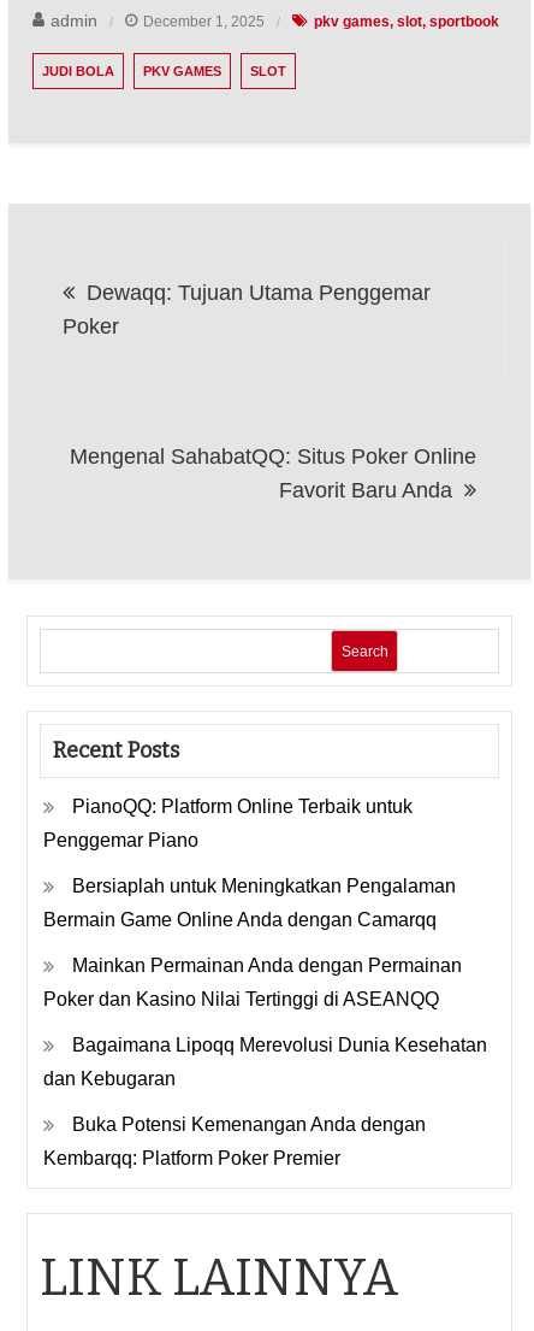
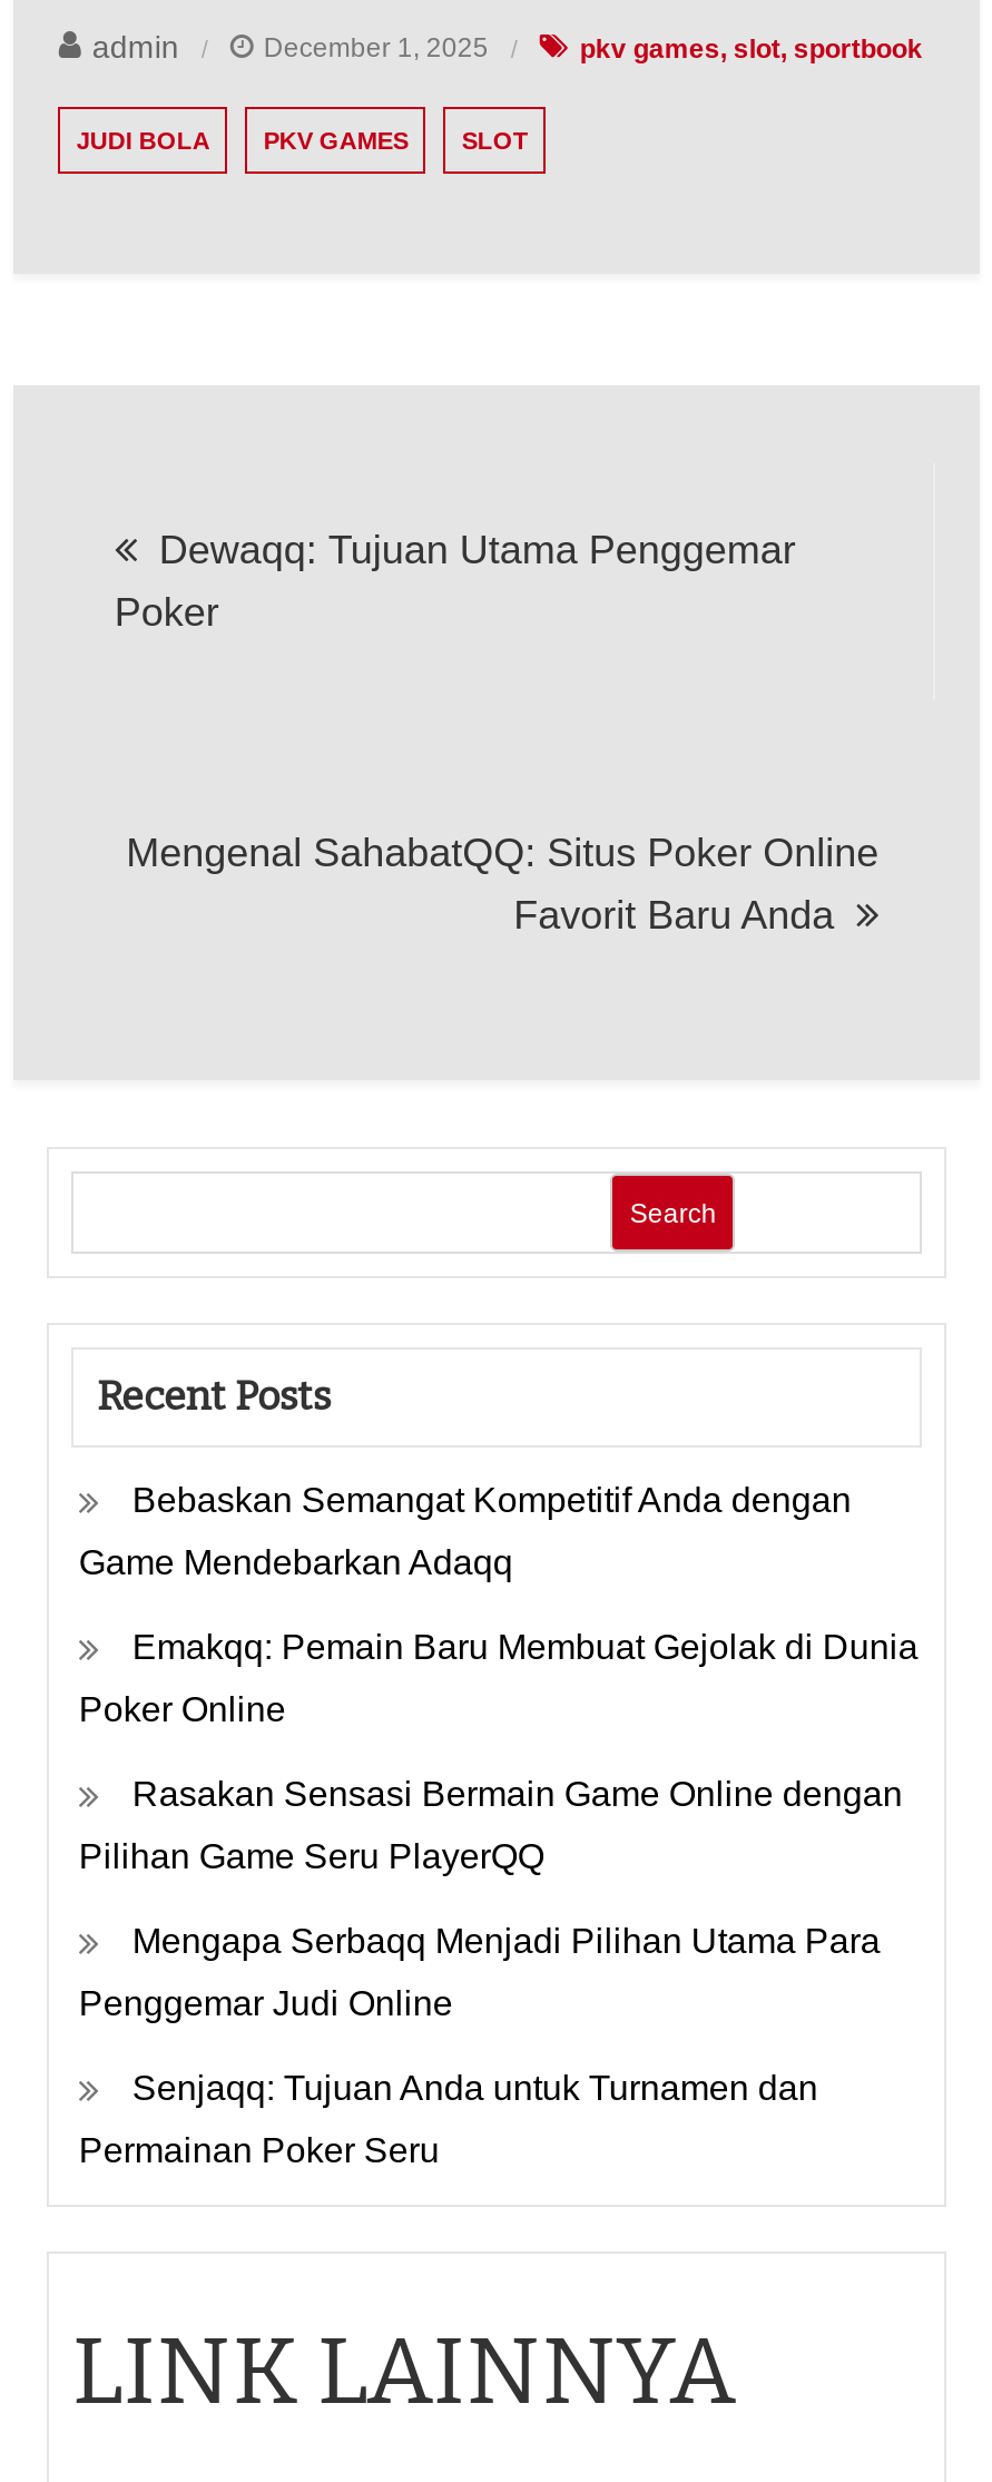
[73,796,413,817] PianoQQ: Platform Online Terbaik untuk -> [132,1481,851,1519] Bebaskan Semangat Kompetitif Anda dengan
[44,830,199,850] Penggemar Piano -> [79,1543,513,1581] Game Mendebarkan Adaqq
[73,876,456,896] Bersiaplah untuk Meningkatkan Pengalaman -> [132,1628,918,1666] Emakqq: Pemain Baru Membuat Gejolak di Dunia
[44,909,437,930] Bermain Game Online Anda dengan Camarqq -> [79,1690,286,1728] Poker Online
[73,955,462,976] Mainkan Permainan Anda dengan Permainan -> [132,1775,903,1813] Rasakan Sensasi Bermain Game Online dengan
[44,989,439,1009] Poker dan Kasino Nilai Tertinggi di ASEANQQ -> [79,1837,544,1875] Pilihan Game Seru PlayerQQ
[73,1035,488,1055] Bagaimana Lipoqq Merevolusi Dunia Kesehatan -> [132,1922,880,1960] Mengapa Serbaqq Menjadi Pilihan Utama Para
[44,1068,176,1089] dan Kebugaran -> [79,1984,453,2022] Penggemar Judi Online
[73,1114,426,1135] Buka Potensi Kemenangan Anda dengan -> [132,2069,818,2107] Senjaqq: Tujuan Anda untuk Turnamen dan
[44,1148,341,1168] Kembarqq: Platform Poker Premier -> [79,2131,440,2169] Permainan Poker Seru

